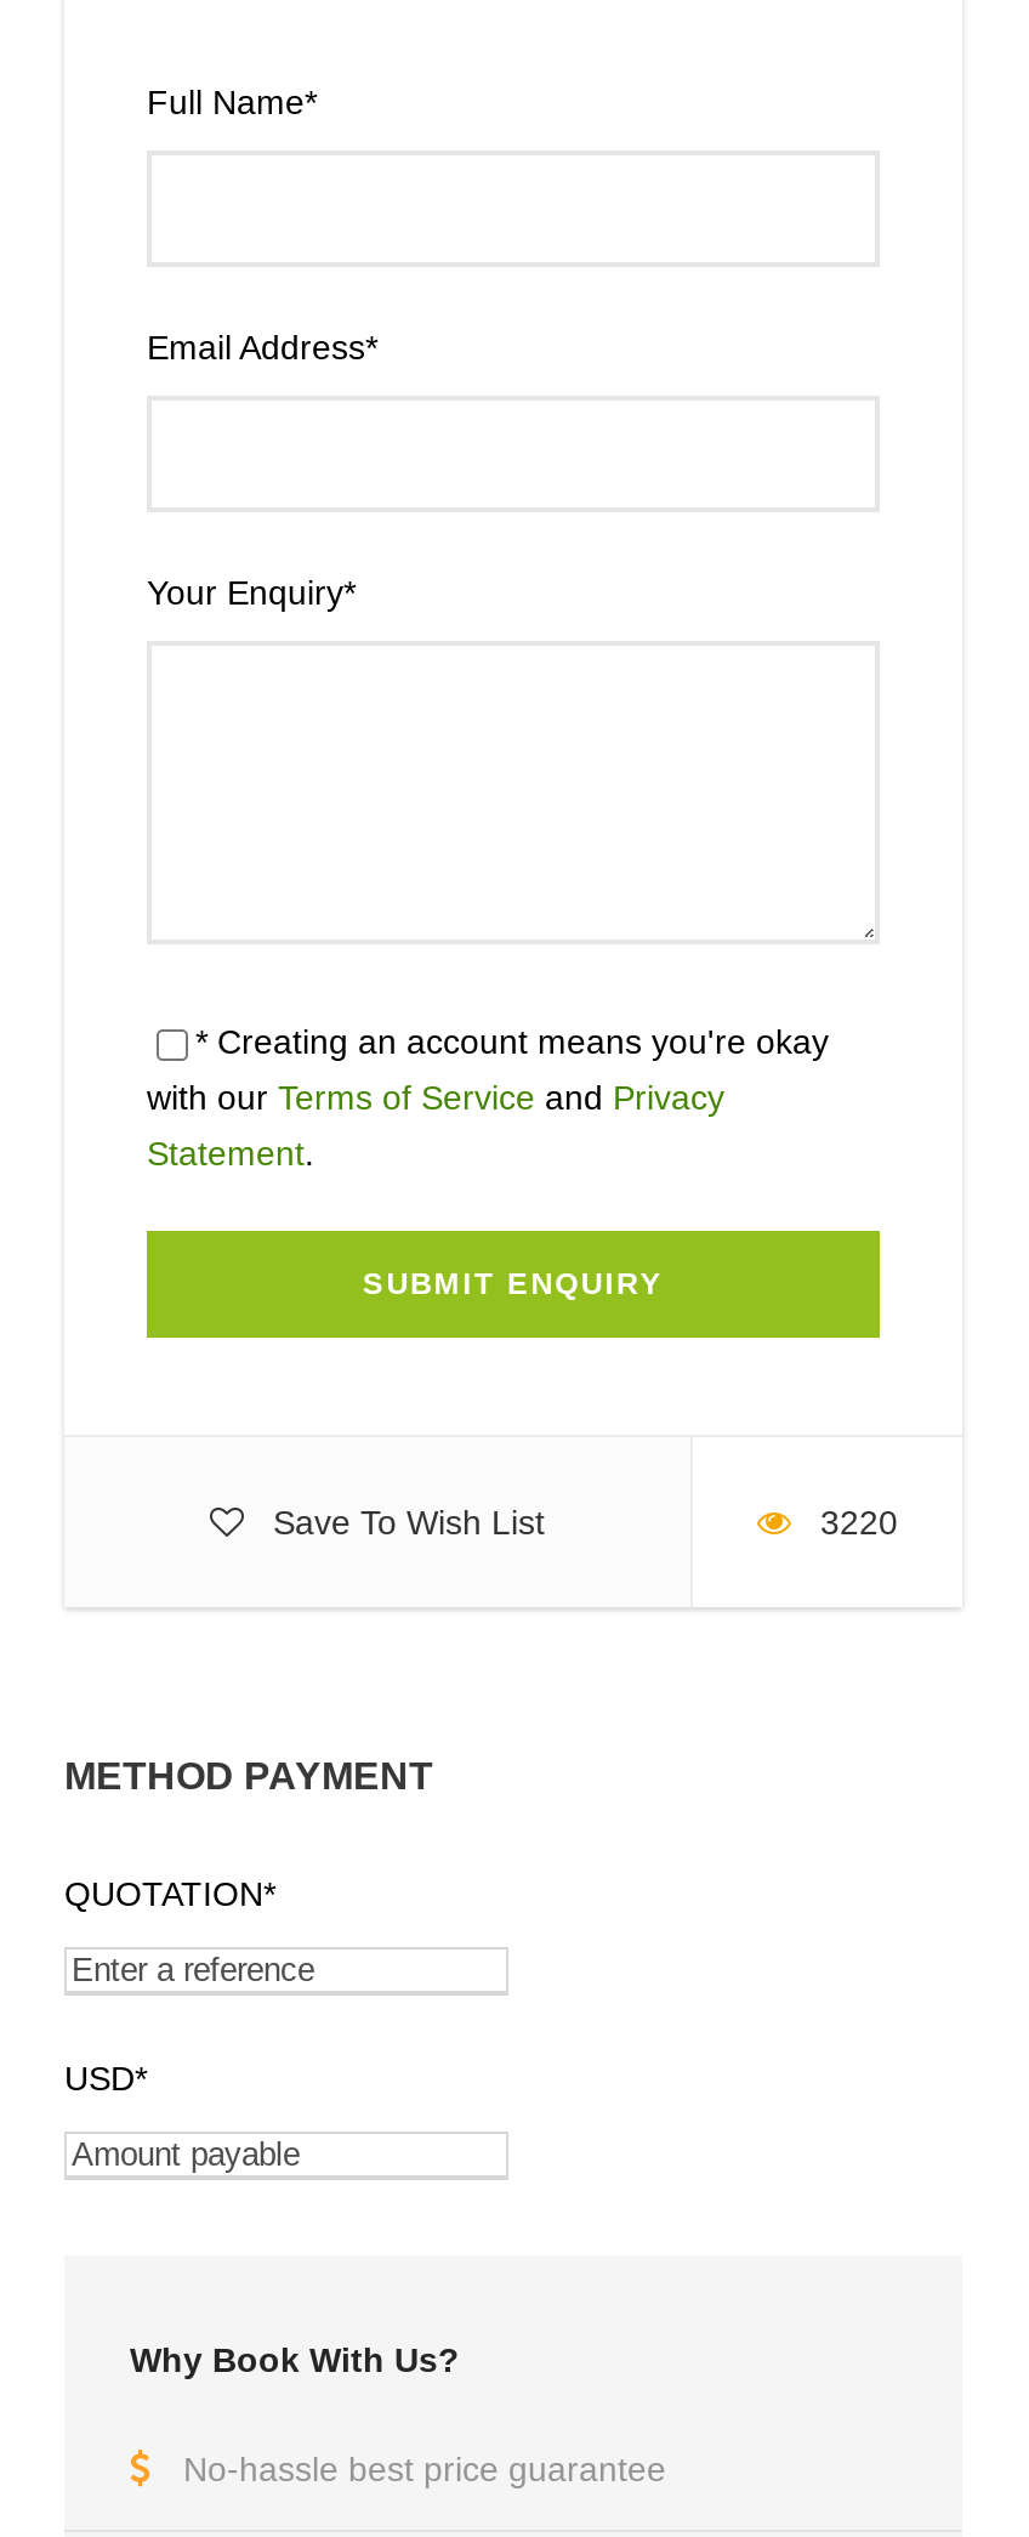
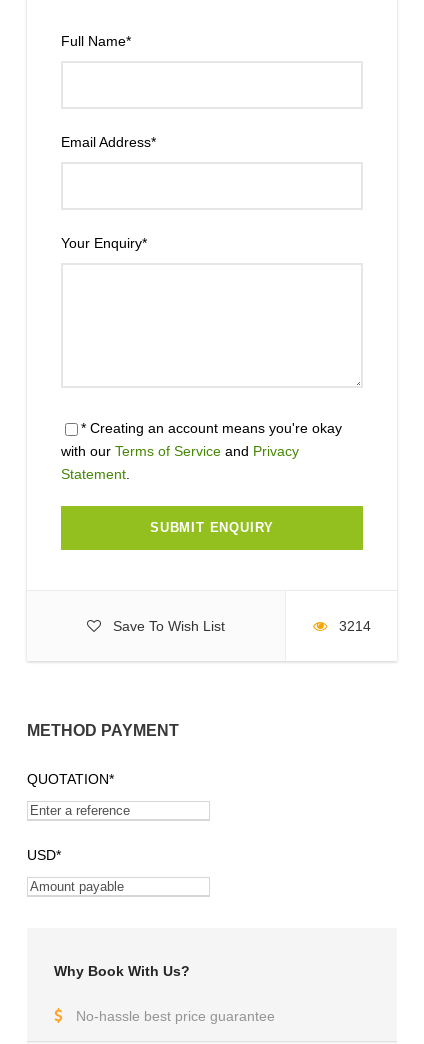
[820,1503,898,1542] 3220 -> [338,618,370,634] 3214

